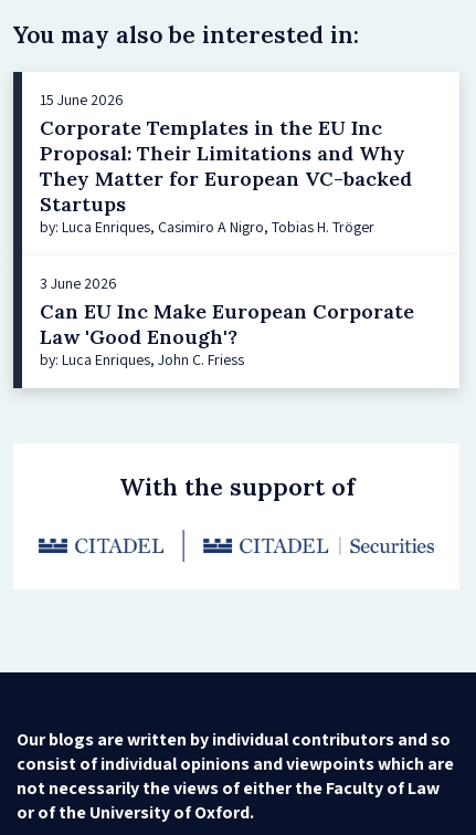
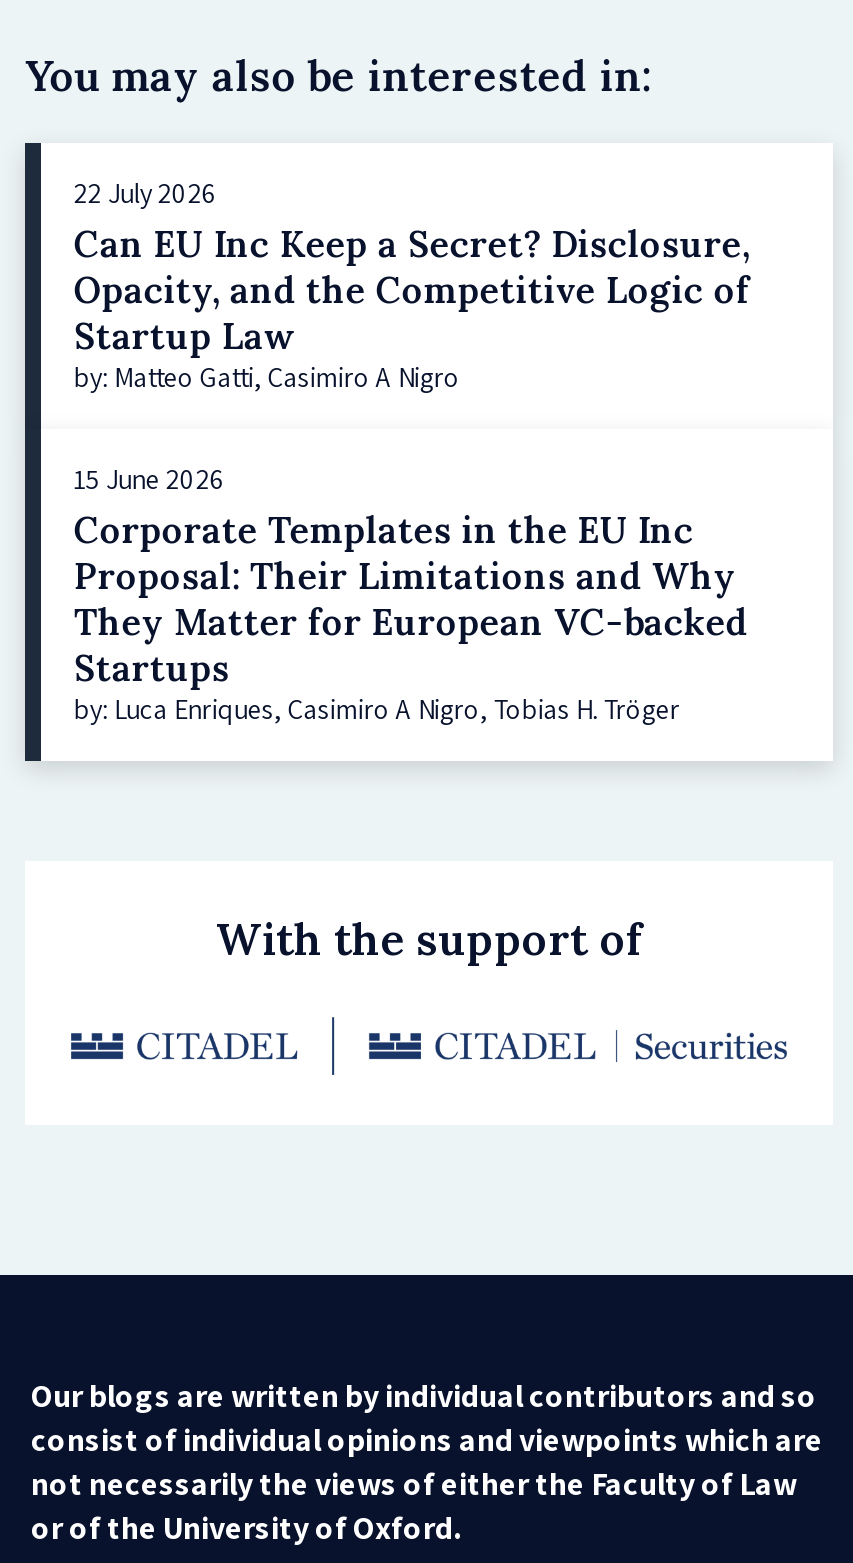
none -> [74,174,750,394] 22 July 2026 | Can EU Inc Keep a Secret? Disclosure, | Opacity, and the Competitive Logic of | Startup Law | by: Matteo Gatti, Casimiro A Nigro
moved [40,89,412,236] -> [74,460,748,726]: 15 June 2026 | Corporate Templates in the EU Inc | Proposal: Their Limitations and Why | They Matter for European VC-backed | Startups | by: Luca Enriques, Casimiro A Nigro, Tobias H. Tröger
[40,273,415,369] 3 June 2026 | Can EU Inc Make European Corporate | Law 'Good Enough'? | by: Luca Enriques, John C. Friess -> none

